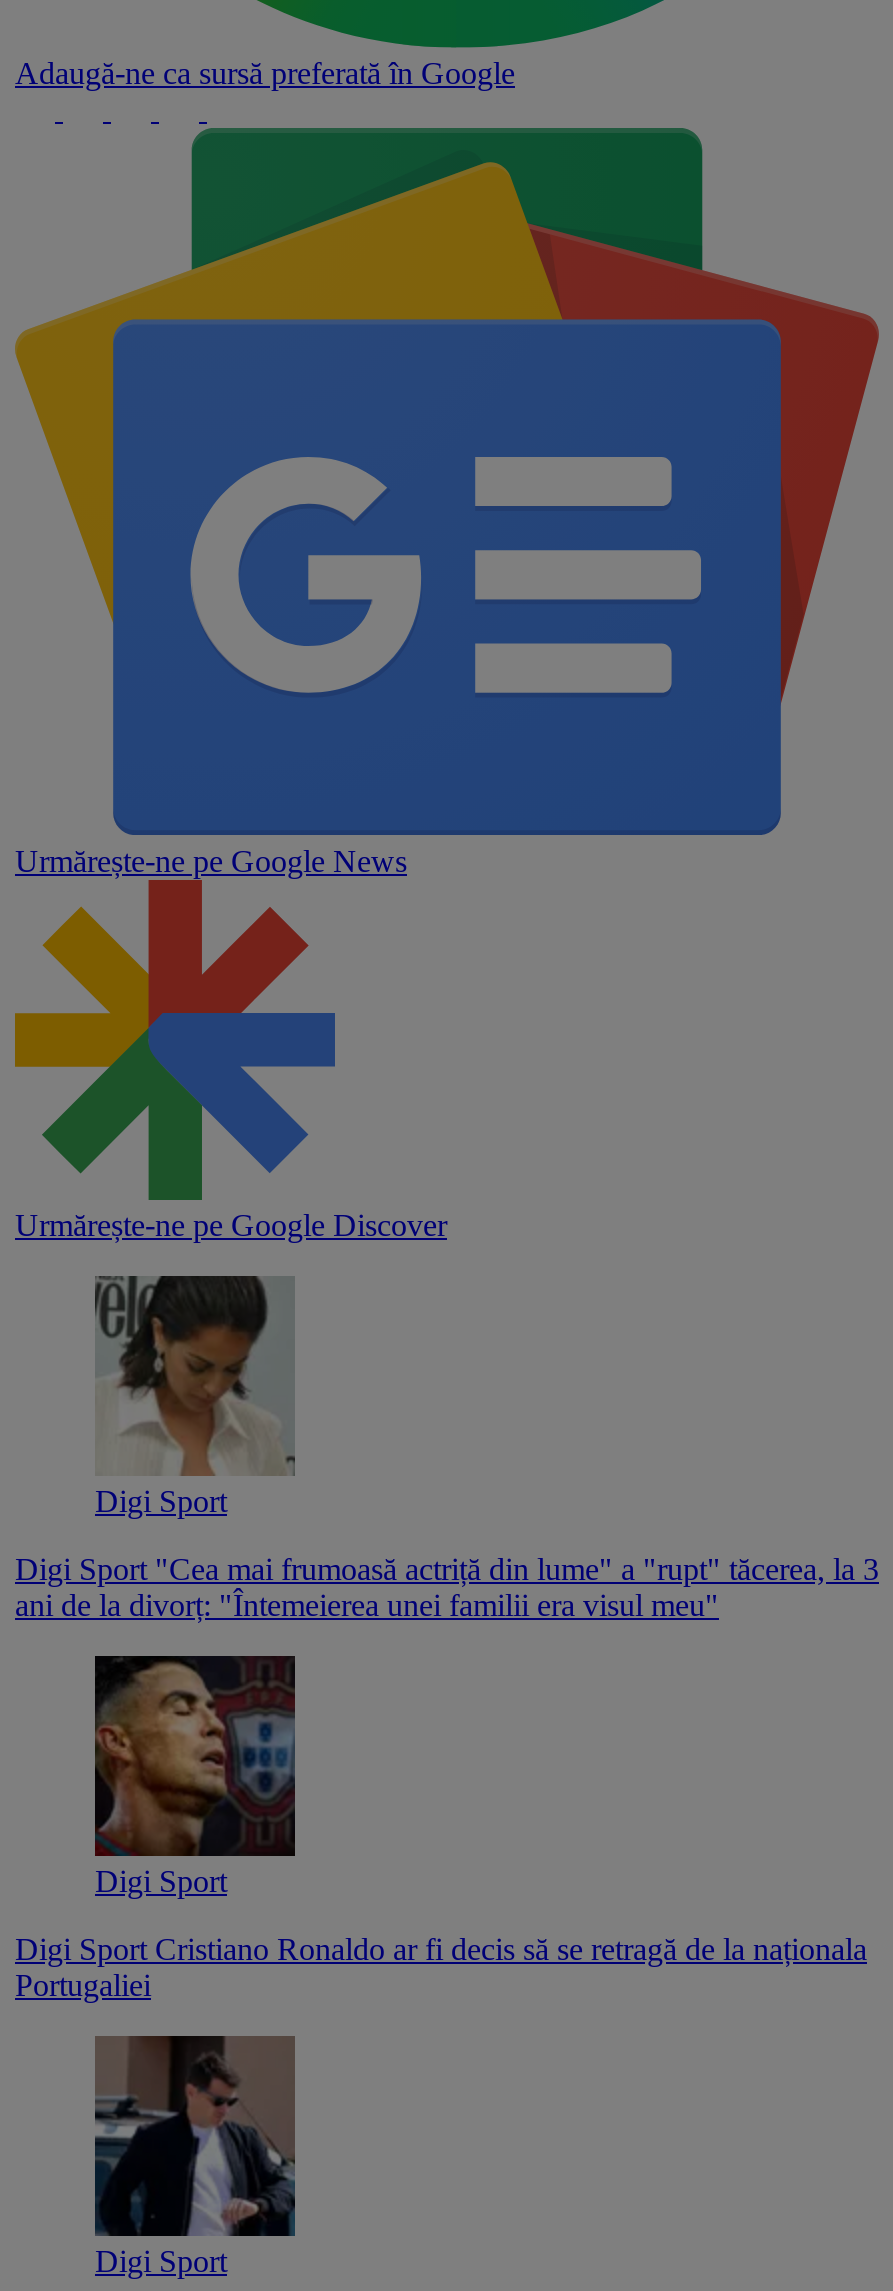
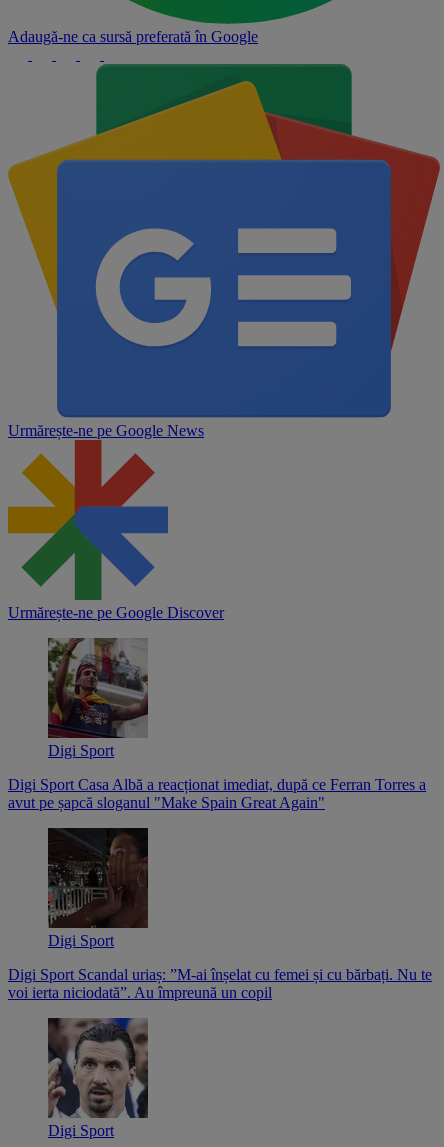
[15,1274,879,1622] [image] | Digi Sport "Cea mai frumoasă actriță din lume" a "rupt" tăcerea, la 3 | ani de la divorț: "Întemeierea unei familii era visul meu" -> [8,638,426,811] [image] | Digi Sport Casa Albă a reacționat imediat, după ce Ferran Torres a | avut pe șapcă sloganul "Make Spain Great Again"
[15,1656,867,2002] [image] | Digi Sport Cristiano Ronaldo ar fi decis să se retragă de la naționala | Portugaliei -> [8,828,432,1001] [image] | Digi Sport Scandal uriaș: ”M-ai înșelat cu femei și cu bărbați. Nu te | voi ierta niciodată”. Au împreună un copil
[93,2034,297,2238] [image] -> [47,1017,149,1119] [image]

